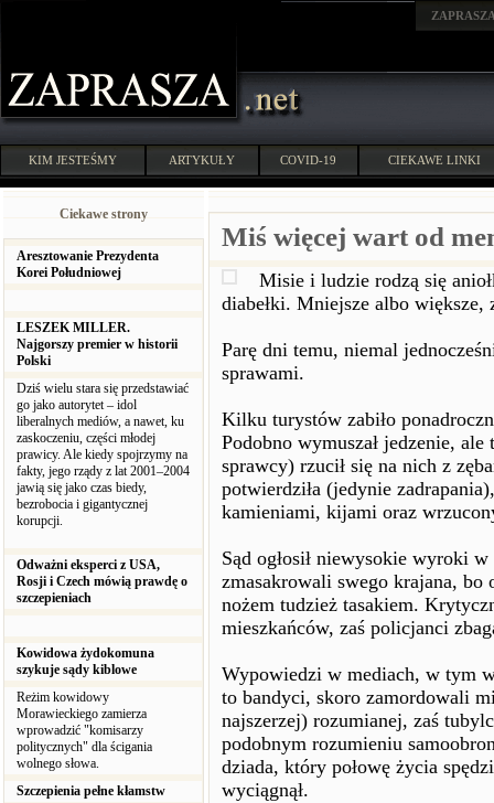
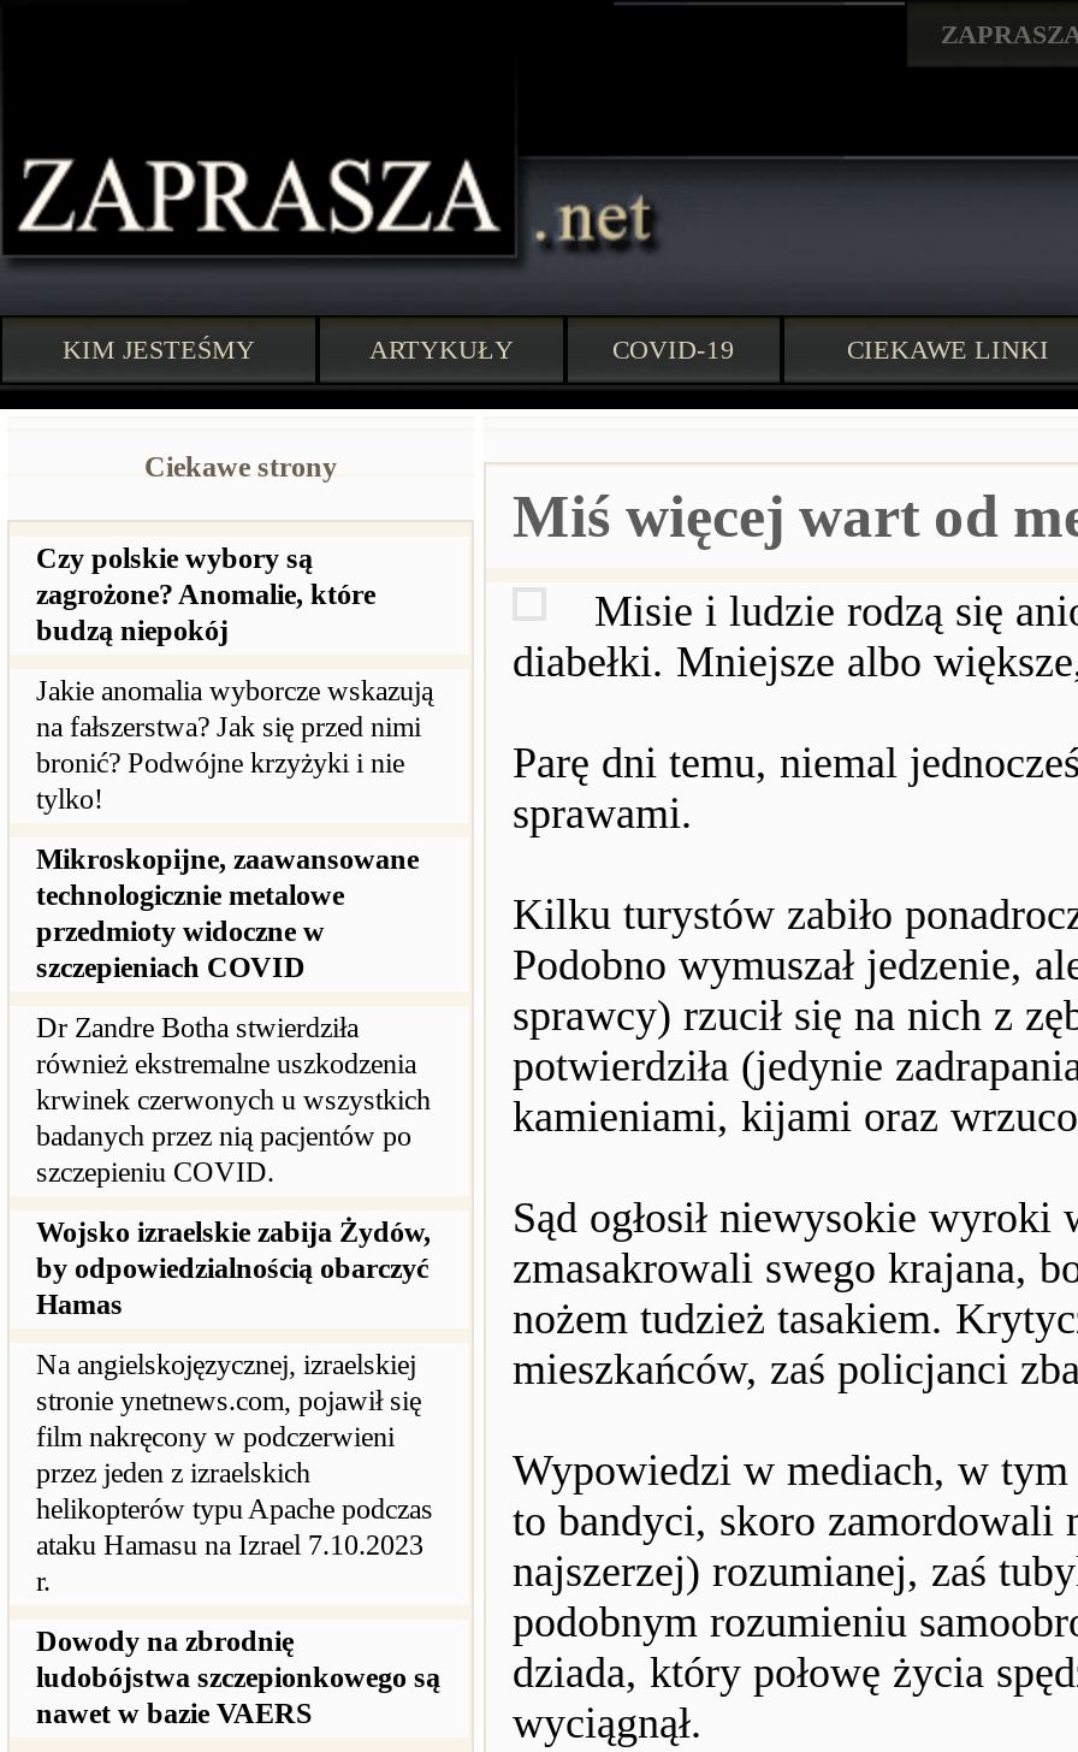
[17,248,159,280] Aresztowanie Prezydenta | Korei Południowej -> [36,541,375,647] Czy polskie wybory są | zagrożone? Anomalie, które | budzą niepokój
[17,320,178,368] LESZEK MILLER. | Najgorszy premier w historii | Polski -> [36,674,433,816] Jakie anomalia wyborcze wskazują | na fałszerstwa? Jak się przed nimi | bronić? Podwójne krzyżyki i nie | tylko!
[17,381,190,528] Dziś wielu stara się przedstawiać | go jako autorytet – idol | liberalnych mediów, a nawet, ku | zaskoczeniu, części młodej | prawicy. Ale kiedy spojrzymy na | fakty, jego rządy z lat 2001–2004 | jawią się jako czas biedy, | bezrobocia i gigantycznej | korupcji. -> [36,842,419,984] Mikroskopijne, zaawansowane | technologicznie metalowe | przedmioty widoczne w | szczepieniach COVID
[17,557,187,606] Odważni eksperci z USA, | Rosji i Czech mówią prawdę o | szczepieniach -> [36,1011,431,1189] Dr Zandre Botha stwierdziła | również ekstremalne uszkodzenia | krwinek czerwonych u wszystkich | badanych przez nią pacjentów po | szczepieniu COVID.
[17,645,154,677] Kowidowa żydokomuna | szykuje sądy kiblowe -> [36,1215,431,1321] Wojsko izraelskie zabija Żydów, | by odpowiedzialnością obarczyć | Hamas
[17,689,152,771] Reżim kowidowy | Morawieckiego zamierza | wprowadzić "komisarzy | politycznych" dla ścigania | wolnego słowa. -> [36,1348,433,1598] Na angielskojęzycznej, izraelskiej | stronie ynetnews.com, pojawił się | film nakręcony w podczerwieni | przez jeden z izraelskich | helikopterów typu Apache podczas | ataku Hamasu na Izrael 7.10.2023 | r.
[17,783,165,799] Szczepienia pełne kłamstw -> [36,1624,440,1730] Dowody na zbrodnię | ludobójstwa szczepionkowego są | nawet w bazie VAERS

